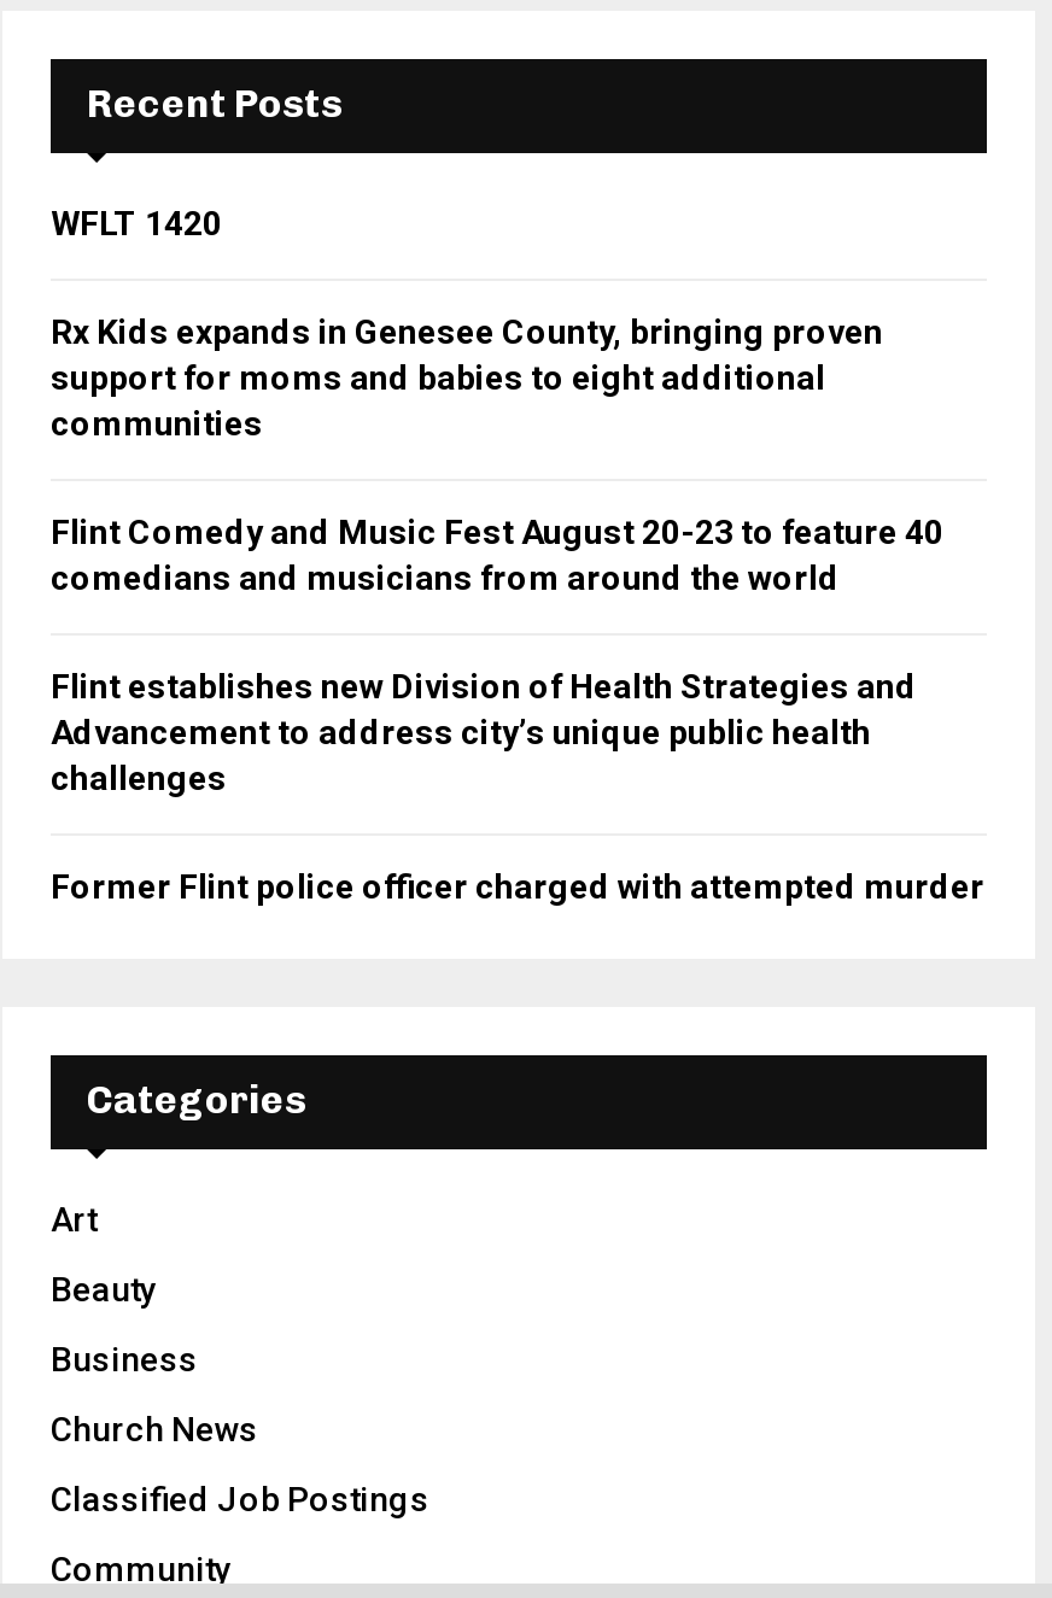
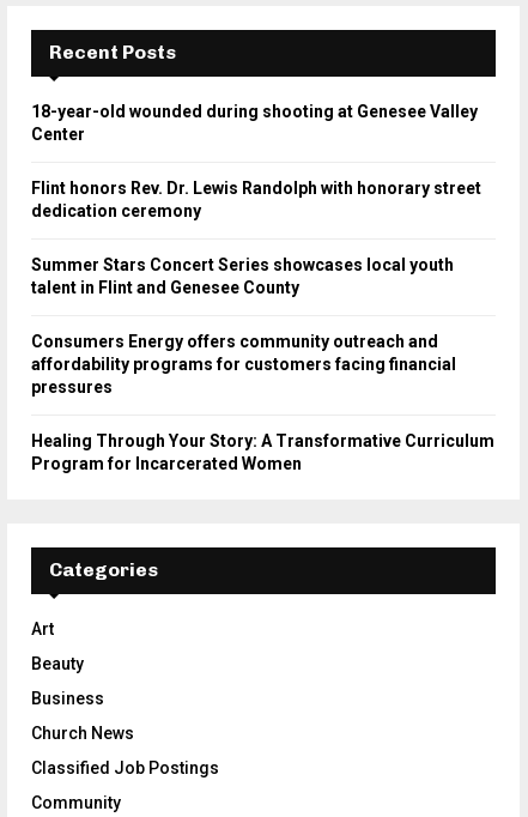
[51,204,222,243] WFLT 1420 -> [31,102,478,144] 18-year-old wounded during shooting at Genesee Valley | Center
[51,313,883,443] Rx Kids expands in Genesee County, bringing proven | support for moms and babies to eight additional | communities -> [31,179,481,221] Flint honors Rev. Dr. Lewis Randolph with honorary street | dedication ceremony
[51,513,943,597] Flint Comedy and Music Fest August 20-23 to feature 40 | comedians and musicians from around the world -> [31,255,454,297] Summer Stars Concert Series showcases local youth | talent in Flint and Genesee County
[51,667,917,797] Flint establishes new Division of Health Strategies and | Advancement to address city’s unique public health | challenges -> [31,332,456,397] Consumers Energy offers community outreach and | affordability programs for customers facing financial | pressures
[51,867,984,906] Former Flint police officer charged with attempted murder -> [31,431,494,473] Healing Through Your Story: A Transformative Curriculum | Program for Incarcerated Women

